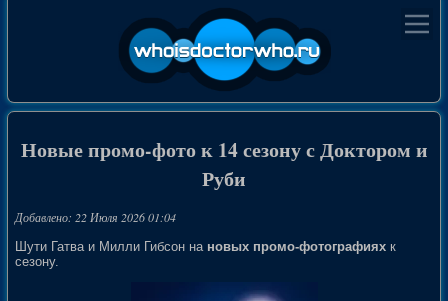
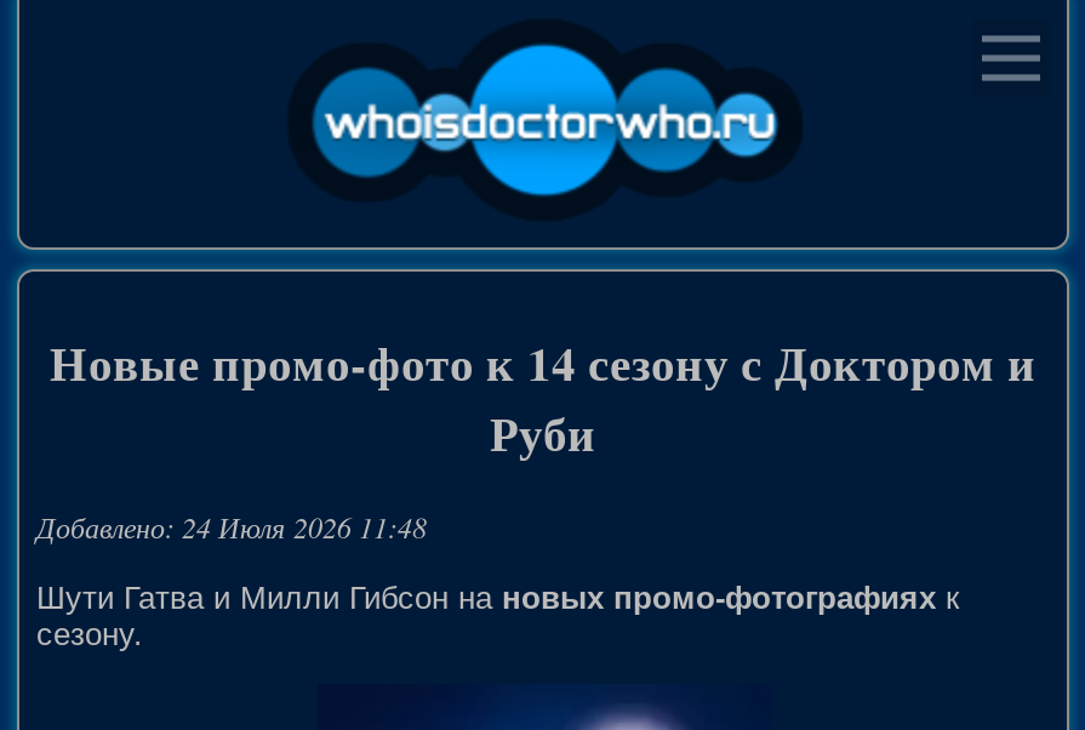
[15,209,176,225] Добавлено: 22 Июля 2026 01:04 -> [36,508,427,546] Добавлено: 24 Июля 2026 11:48

